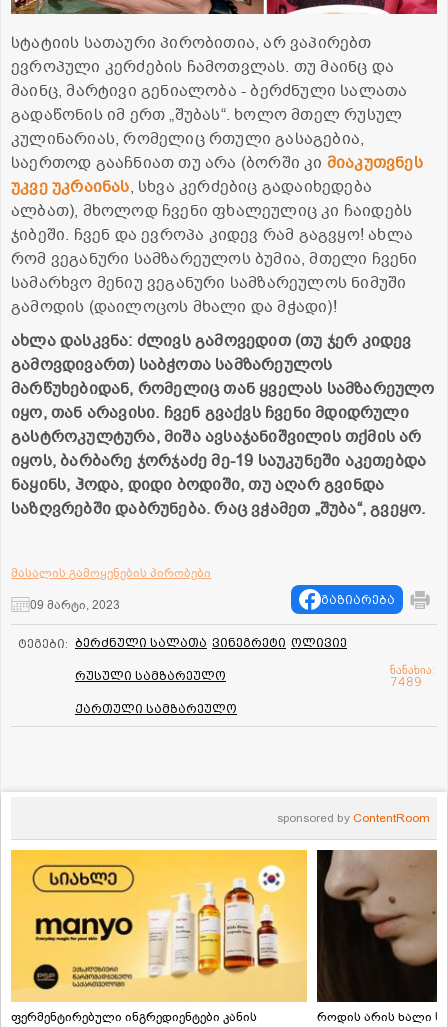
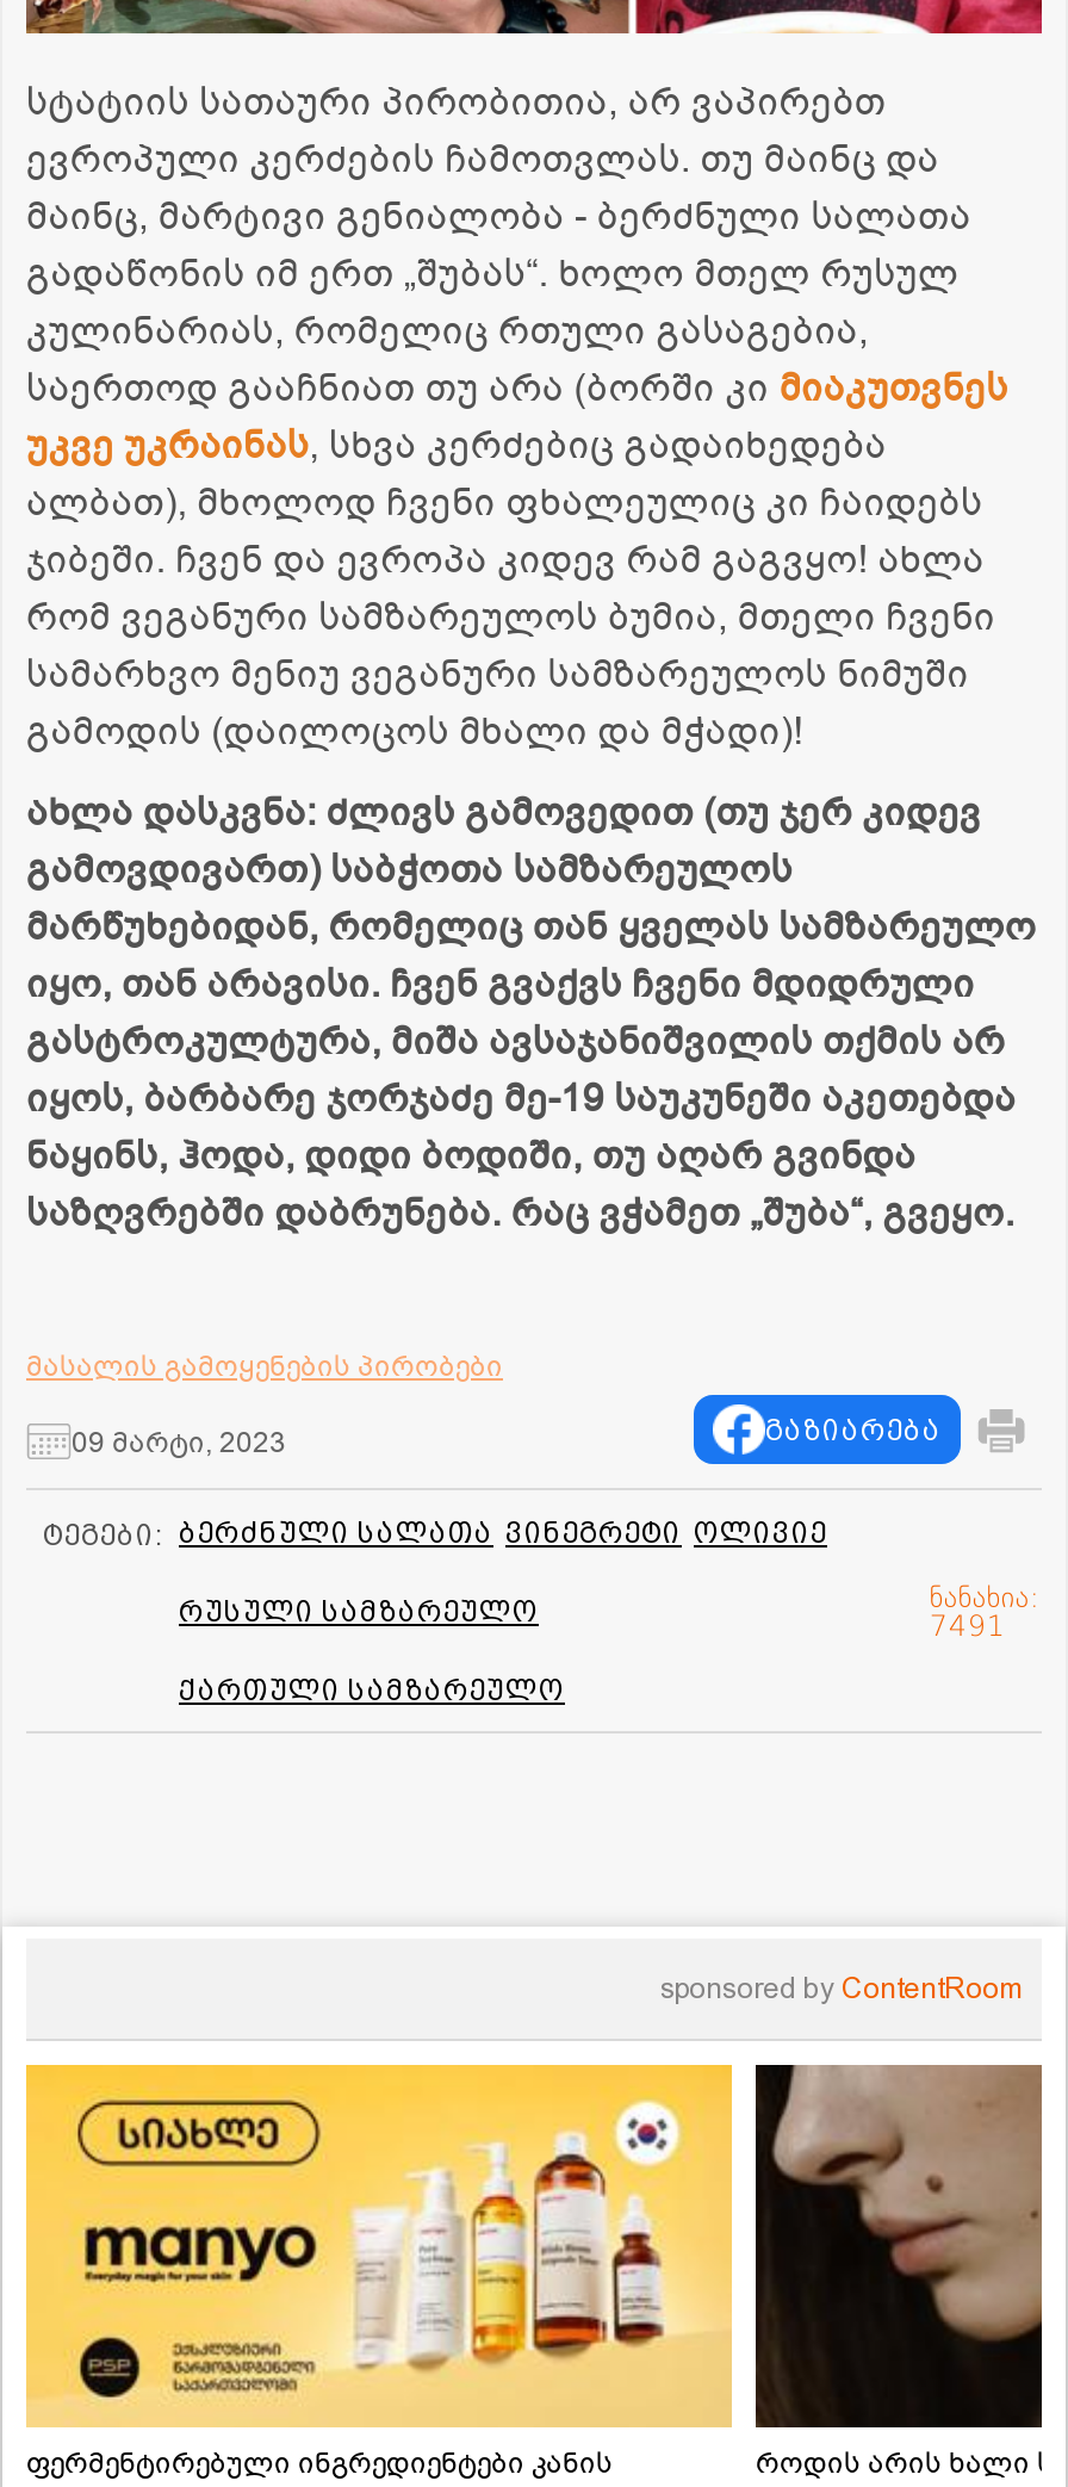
[390,675,422,689] 7489 -> [929,1609,1006,1643] 7491

